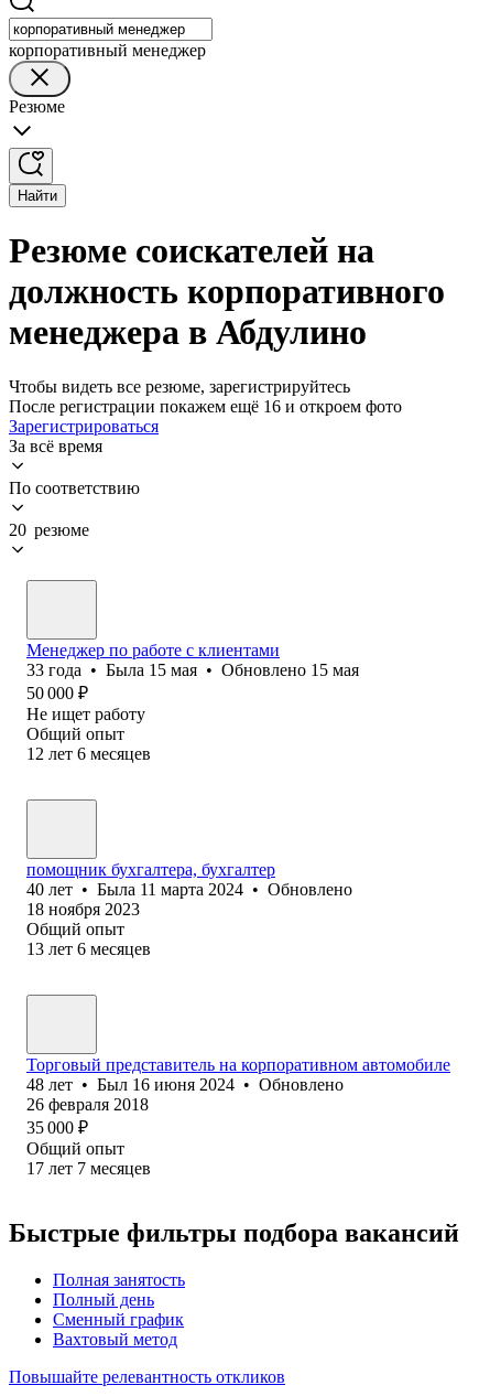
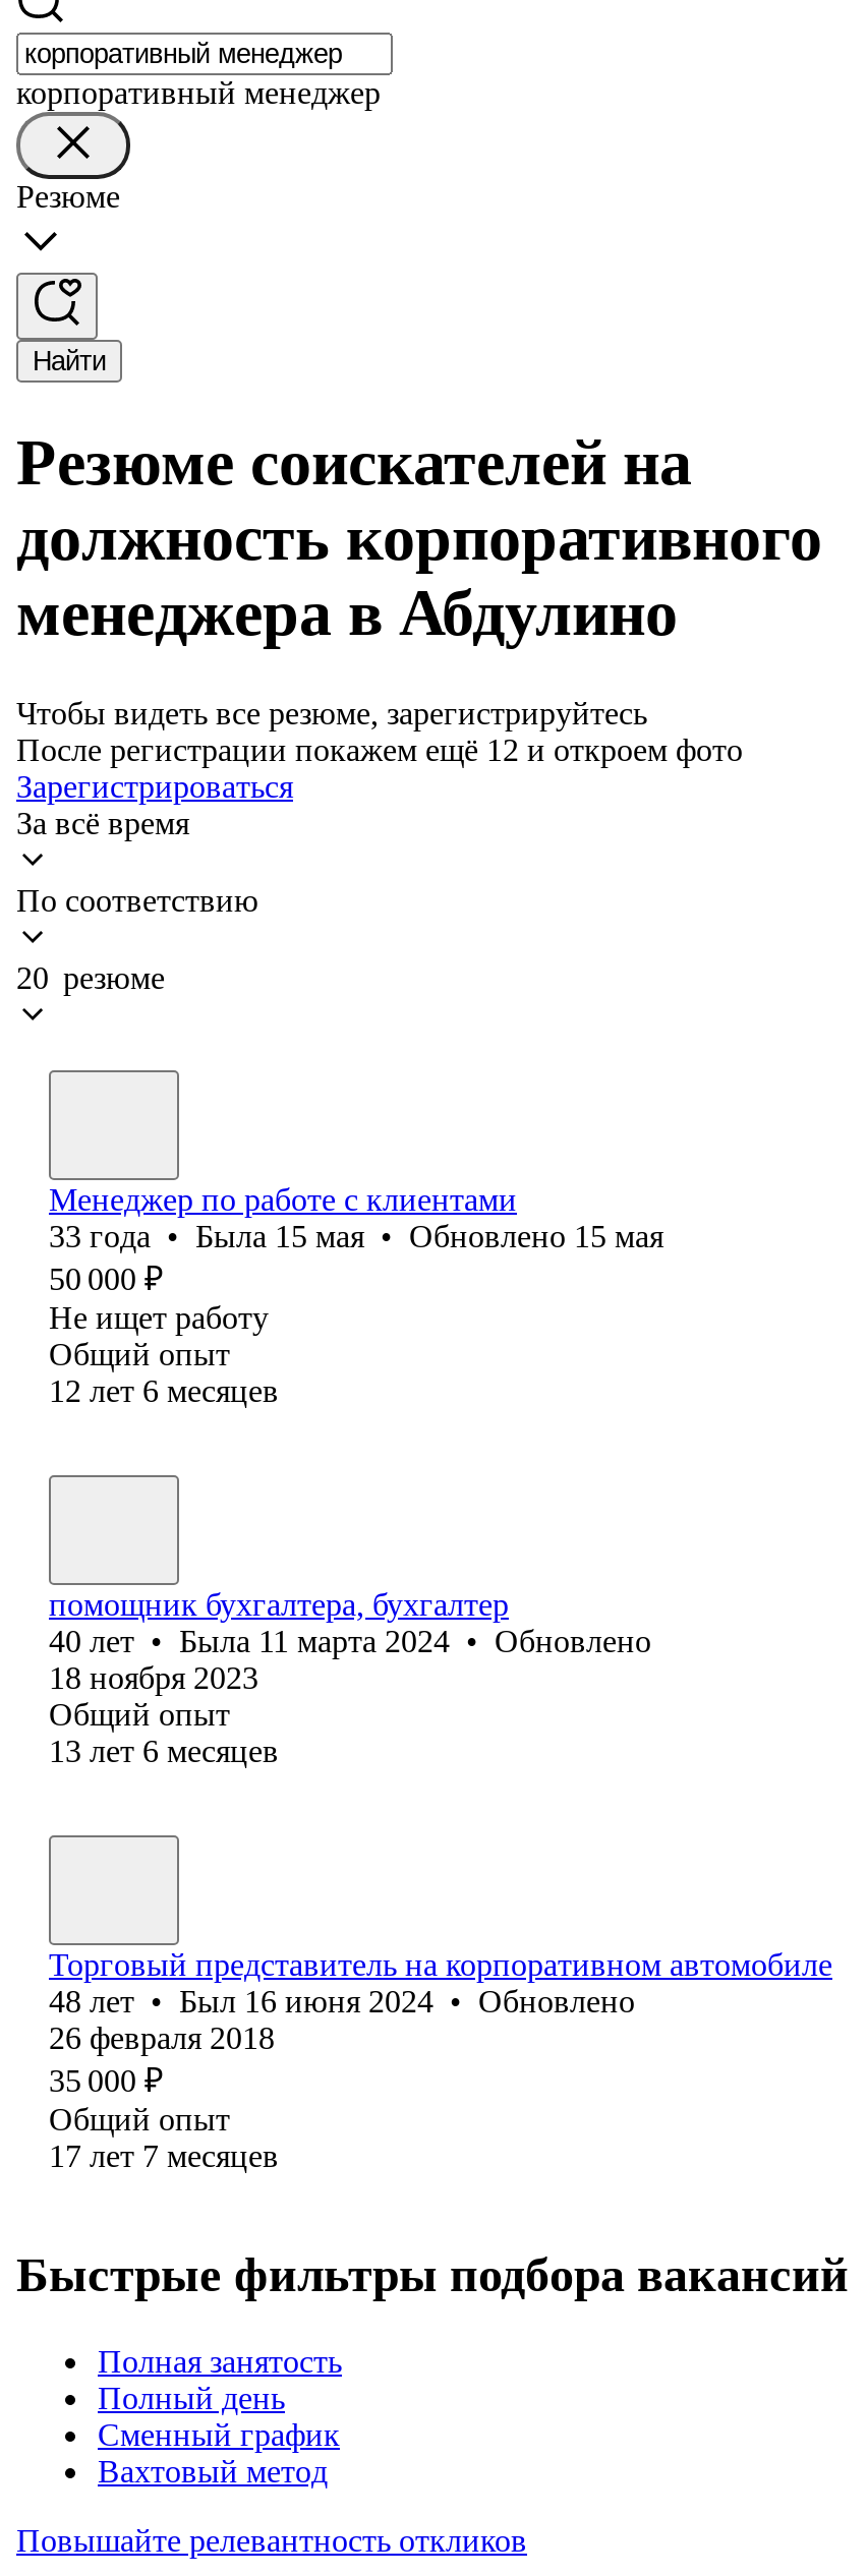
[9,397,402,416] После регистрации покажем ещё 16 и откроем фото -> [16,732,743,767] После регистрации покажем ещё 12 и откроем фото

